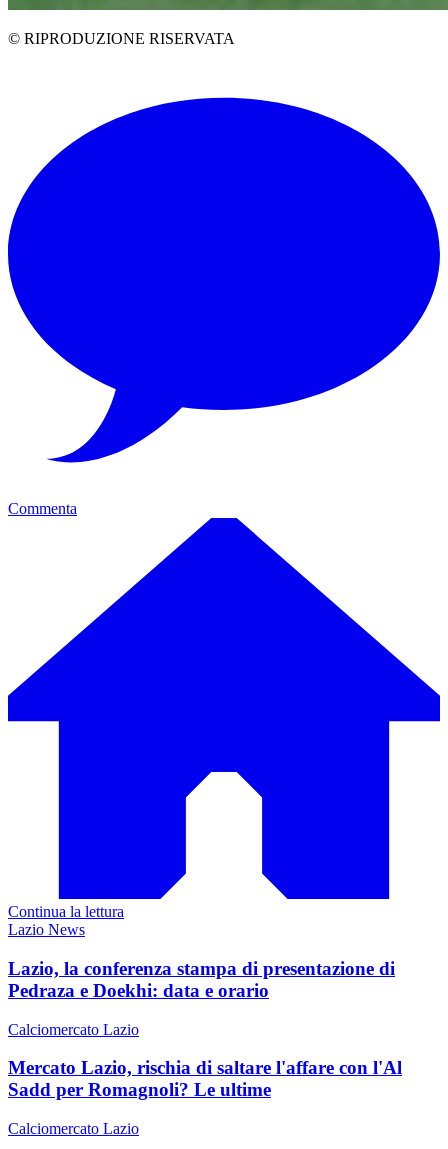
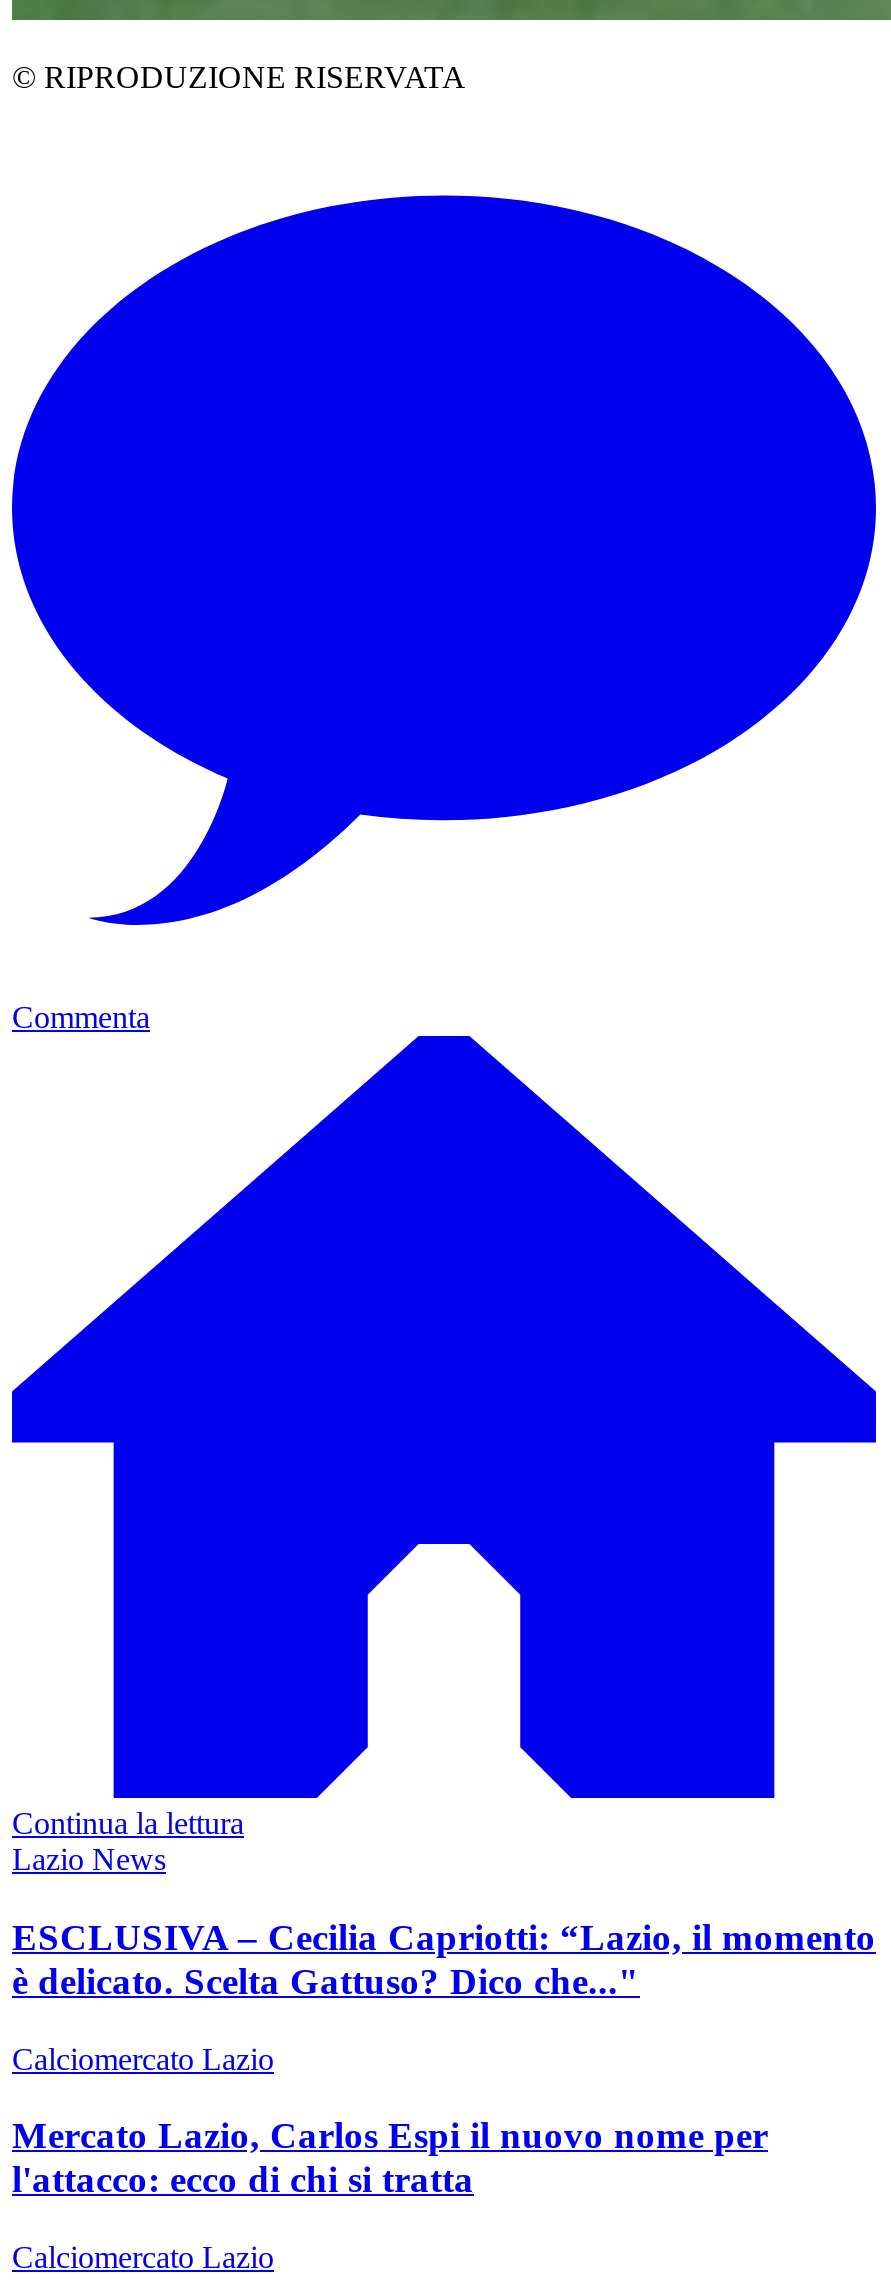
[8,958,395,1001] Lazio, la conferenza stampa di presentazione di | Pedraza e Doekhi: data e orario -> [12,1916,876,2002] ESCLUSIVA – Cecilia Capriotti: “Lazio, il momento | è delicato. Scelta Gattuso? Dico che..."
[8,1057,402,1100] Mercato Lazio, rischia di saltare l'affare con l'Al | Sadd per Romagnoli? Le ultime -> [12,2114,768,2200] Mercato Lazio, Carlos Espi il nuovo nome per | l'attacco: ecco di chi si tratta

